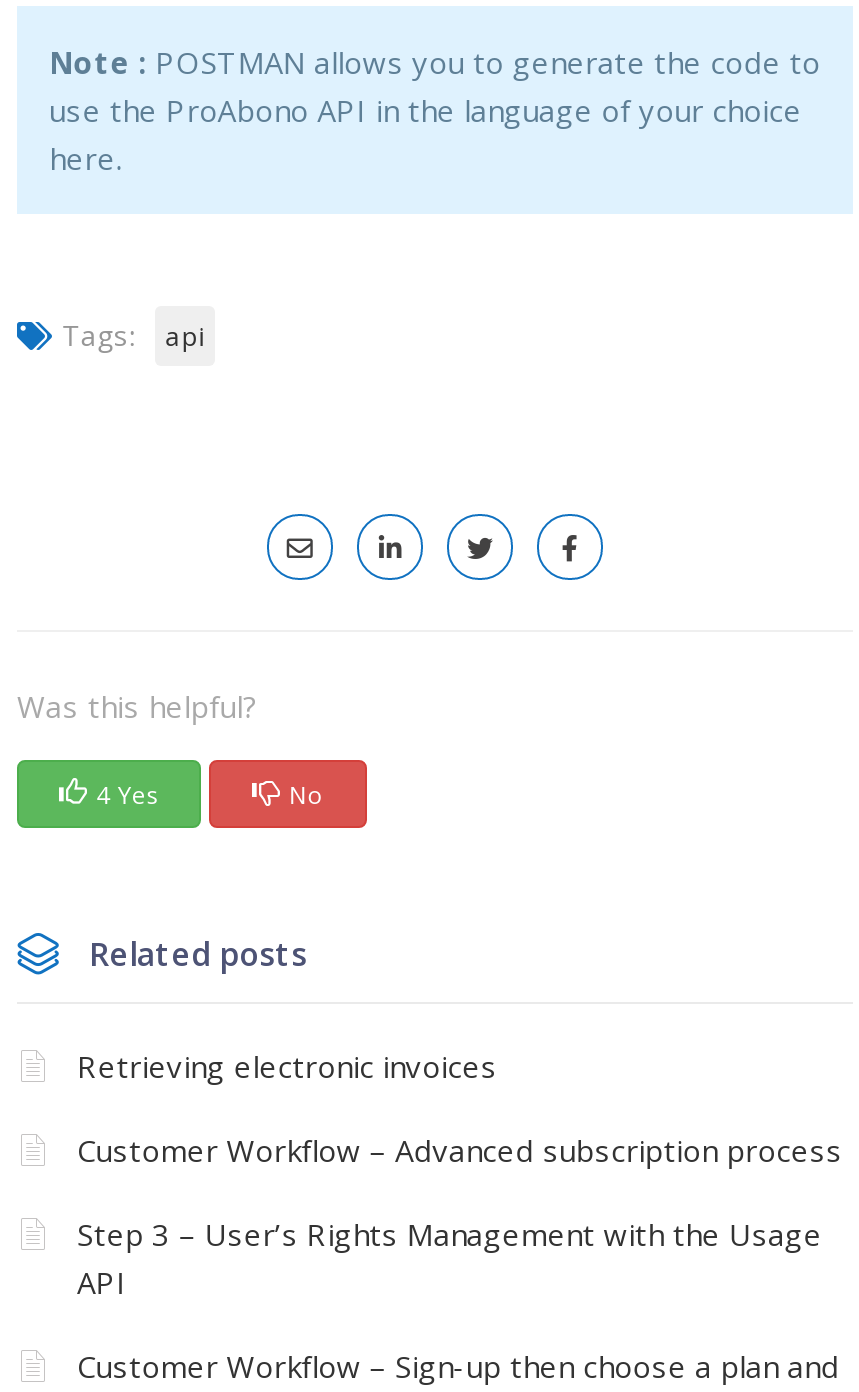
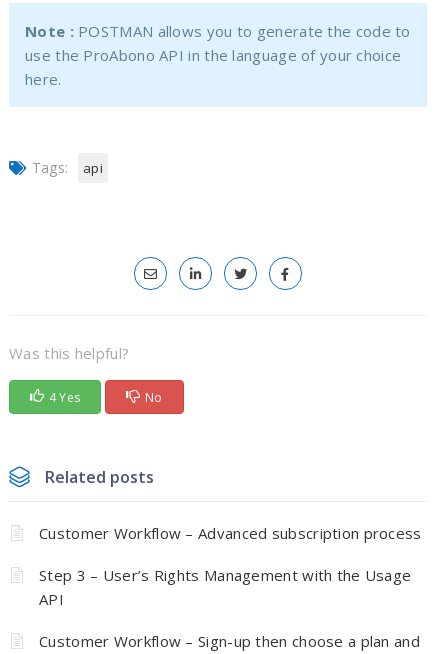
[77,1046,497,1086] Retrieving electronic invoices -> none

